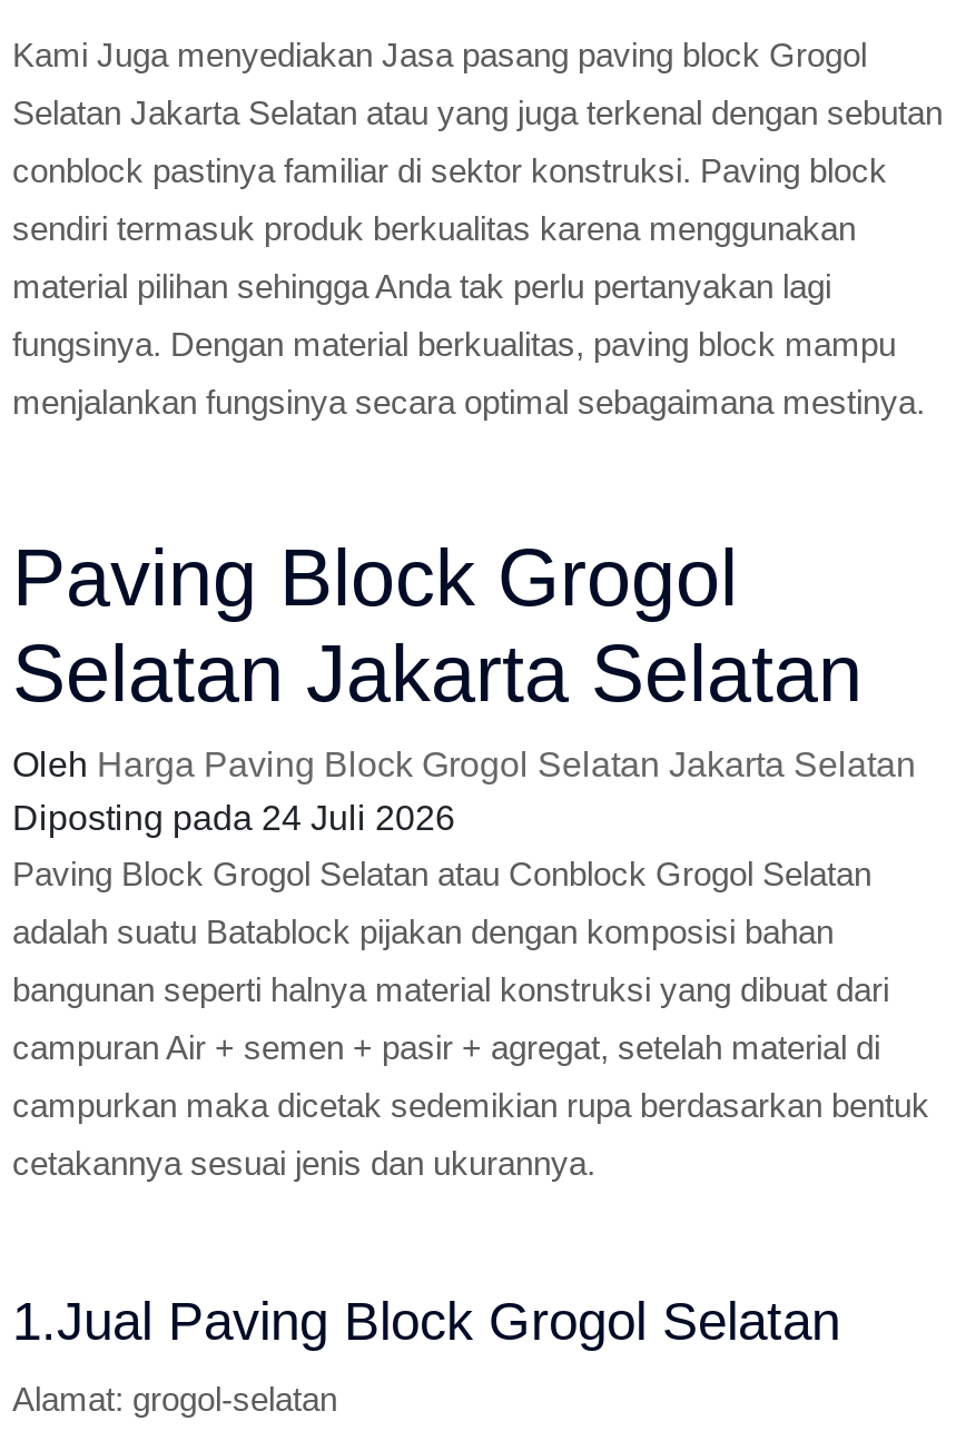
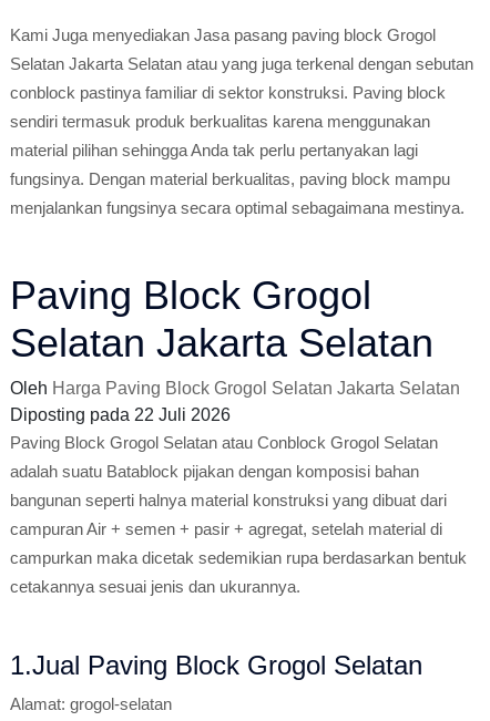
[12,799,455,837] Diposting pada 24 Juli 2026 -> [10,405,231,424] Diposting pada 22 Juli 2026

